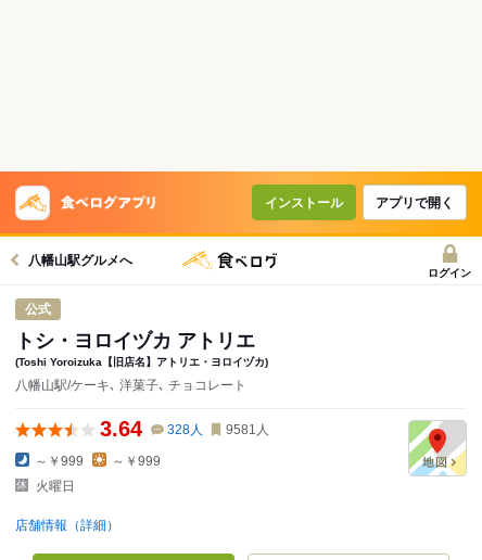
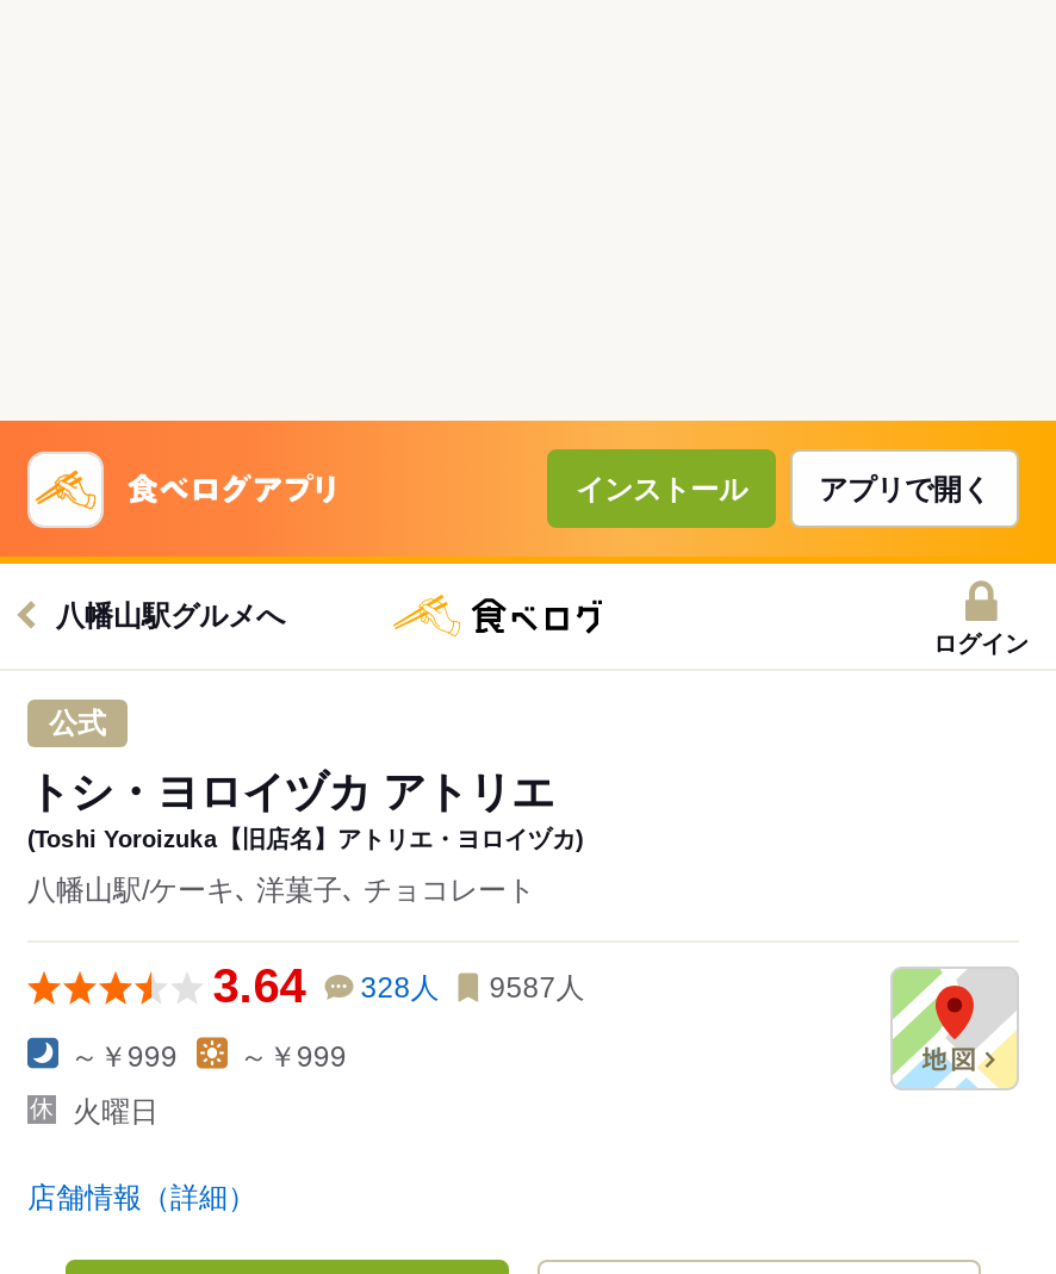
[100,417,269,441] 3.64 328人 9581人 -> [213,959,585,1012] 3.64 328人 9587人

